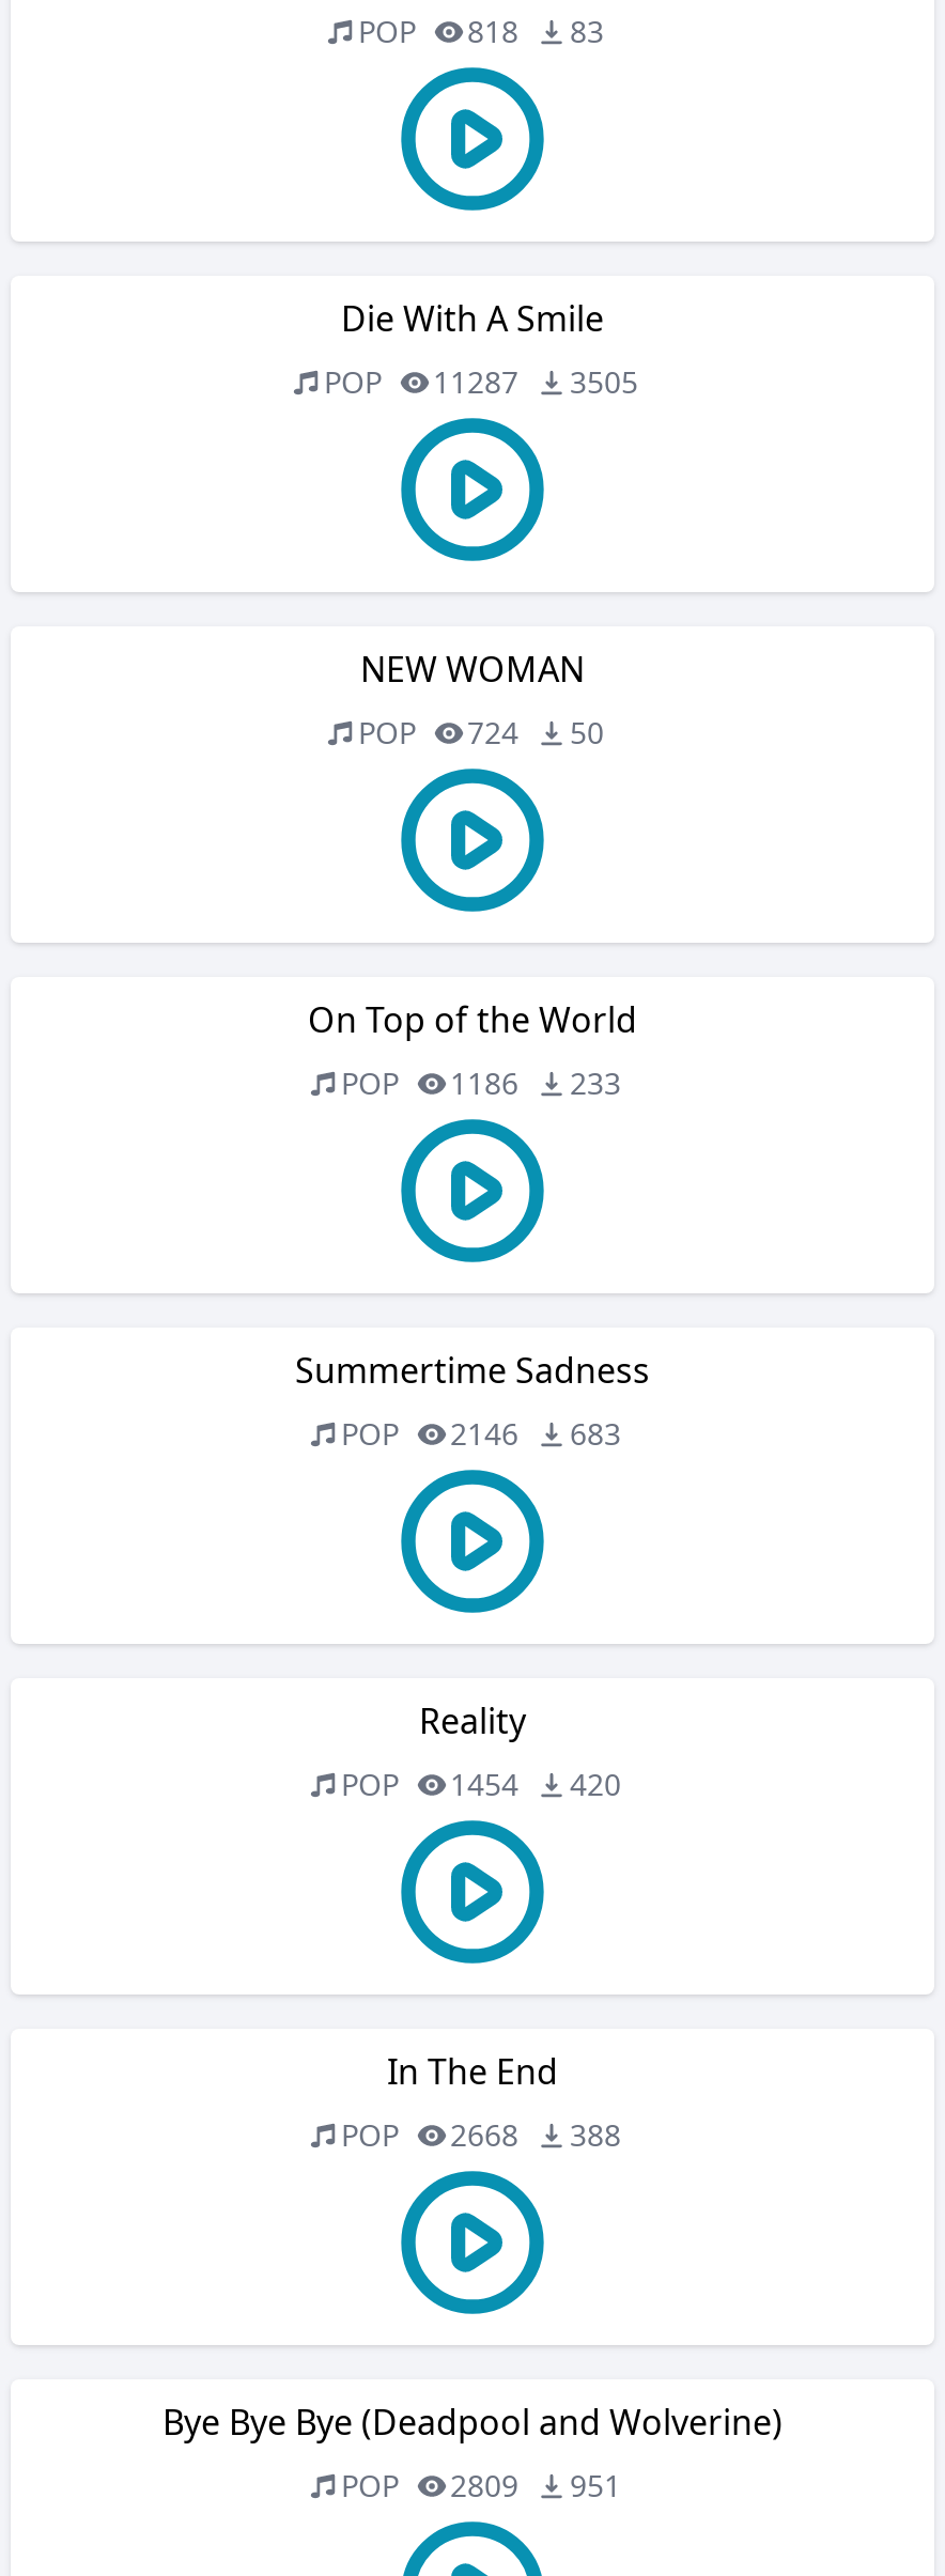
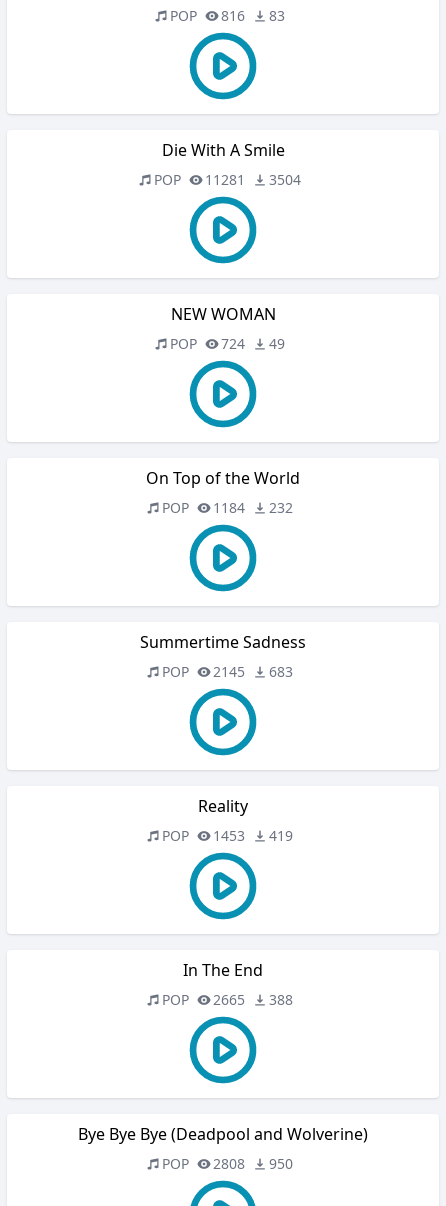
[358,11,604,51] POP 818 83 -> [169,6,284,25] POP 816 83
[433,361,518,402] 11287 -> [204,170,244,189] 11281
[570,361,638,402] 3505 -> [268,170,300,189] 3504
[358,712,604,752] POP 724 50 -> [169,334,284,353] POP 724 49
[450,1062,518,1103] 1186 -> [212,498,244,517] 1184
[570,1062,621,1103] 233 -> [268,498,292,517] 232
[341,1413,621,1454] POP 2146 683 -> [161,662,292,681] POP 2145 683
[450,1764,518,1804] 1454 -> [212,826,244,845] 1453
[570,1764,621,1804] 420 -> [268,826,292,845] 419
[341,2114,621,2155] POP 2668 388 -> [161,990,292,1009] POP 2665 388
[450,2465,518,2505] 2809 -> [212,1154,244,1173] 2808
[570,2465,621,2505] 951 -> [268,1154,292,1173] 950

